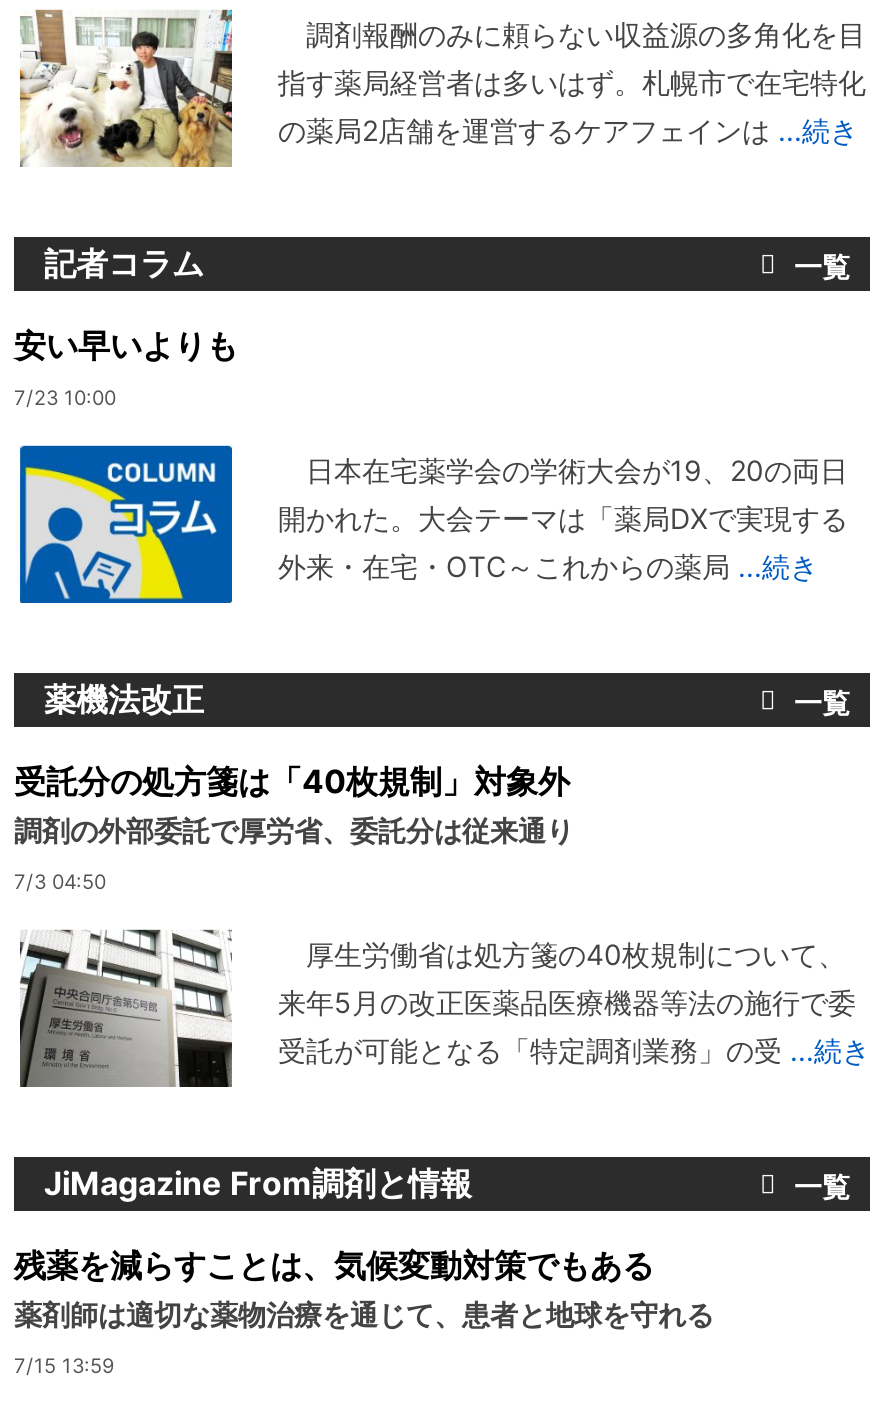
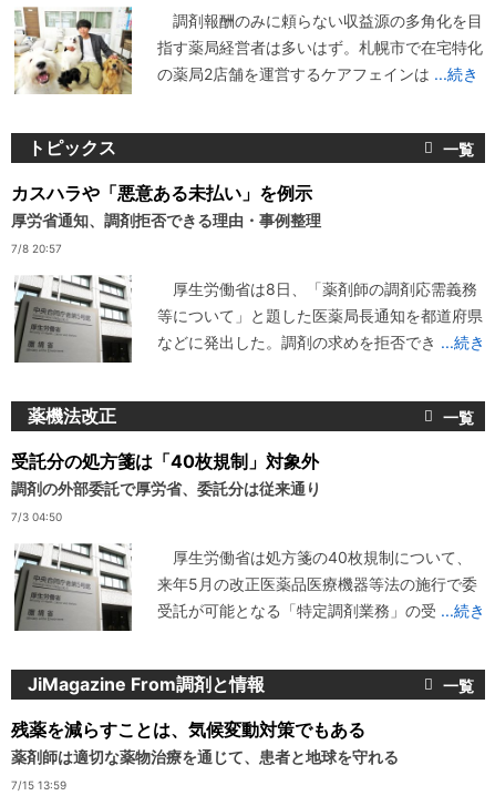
[44,243,204,283] 記者コラム -> [28,136,116,159] トピックス
[14,325,238,365] 安い早いよりも -> [11,182,321,229] カスハラや「悪意ある未払い」を例示 | 厚労省通知、調剤拒否できる理由・事例整理
[14,385,116,409] 7/23 10:00 -> [11,242,62,255] 7/8 20:57
[18,443,848,605] [image] | 日本在宅薬学会の学術大会が19、20の両日 | 開かれた。大会テーマは「薬局DXで実現する | 外来・在宅・OTC～これからの薬局...続き -> [13,274,485,364] [image] | 厚生労働省は8日、「薬剤師の調剤応需義務 | 等について」と題した医薬局長通知を都道府県 | などに発出した。調剤の求めを拒否でき...続き

